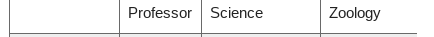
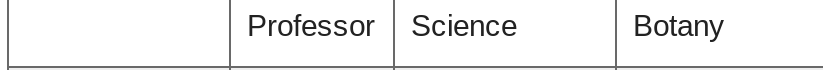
[329,4,381,21] Zoology -> [633,8,725,42] Botany

